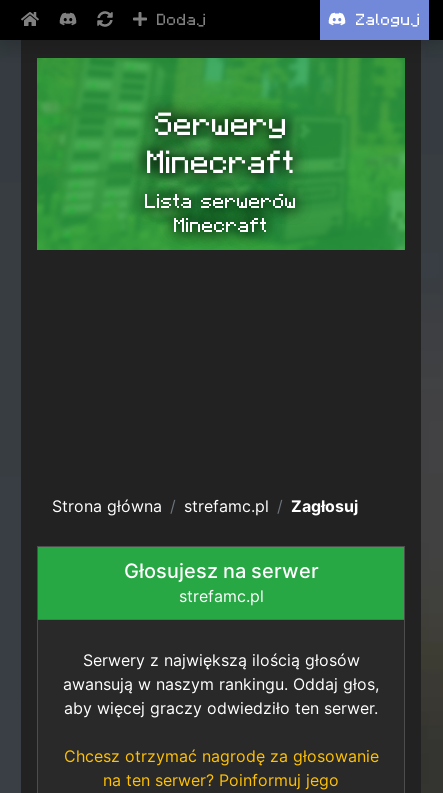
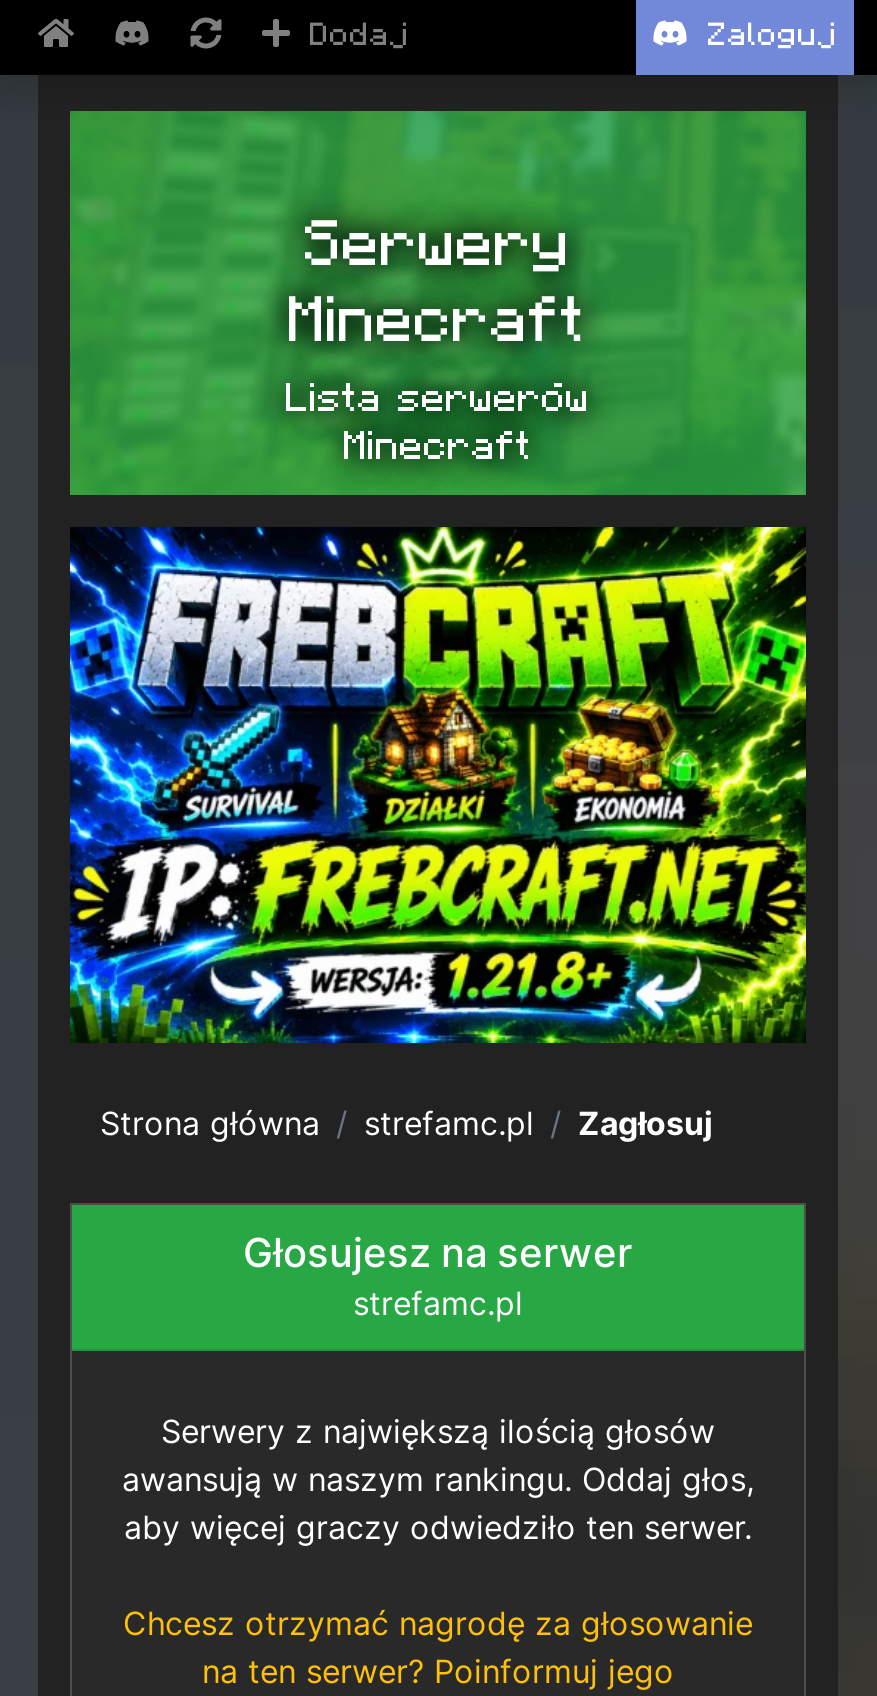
none -> [68,525,808,1045] [image]

